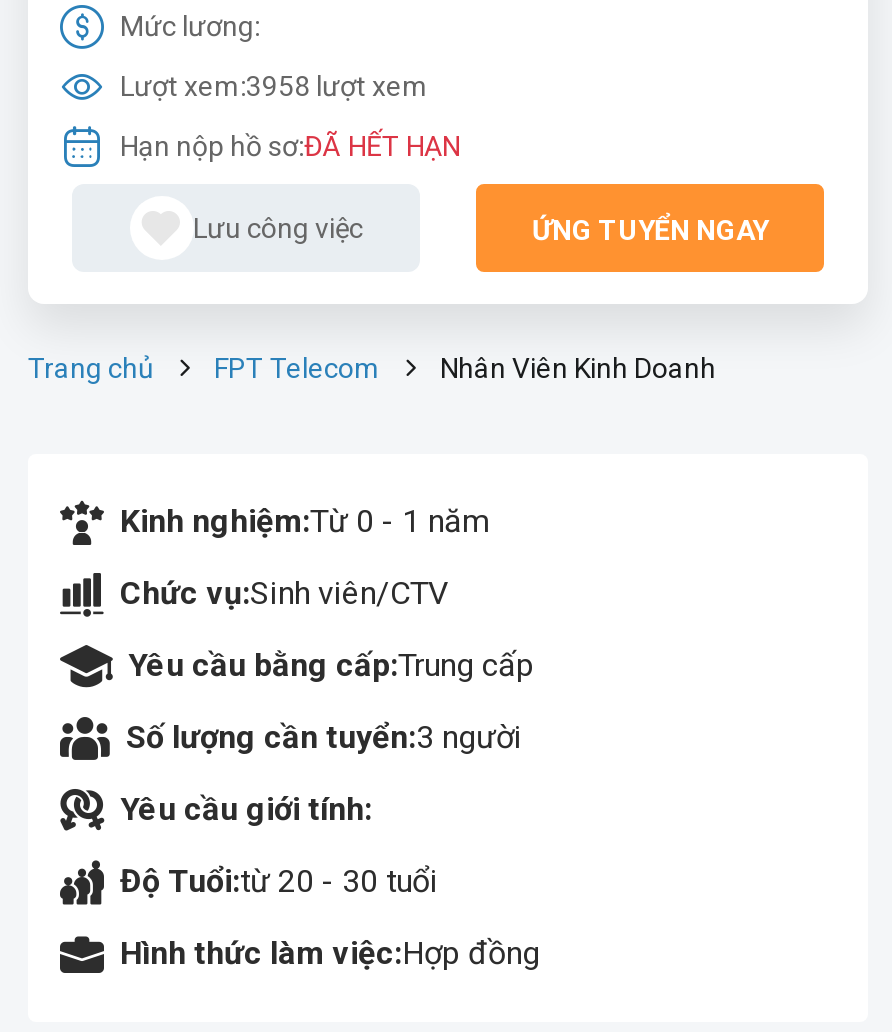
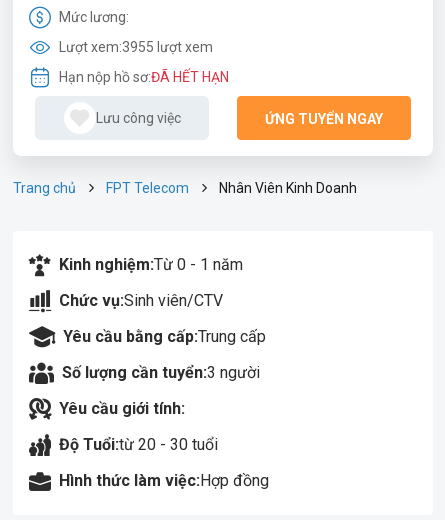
[120,69,428,101] Lượt xem:3958 lượt xem -> [59,38,213,54] Lượt xem:3955 lượt xem

